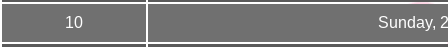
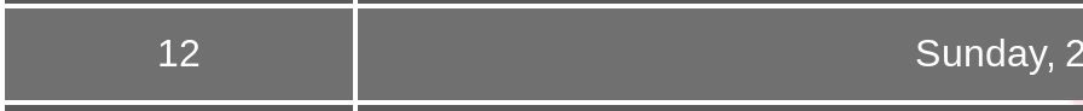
[65,14,83,31] 10 -> [157,33,201,74] 12

